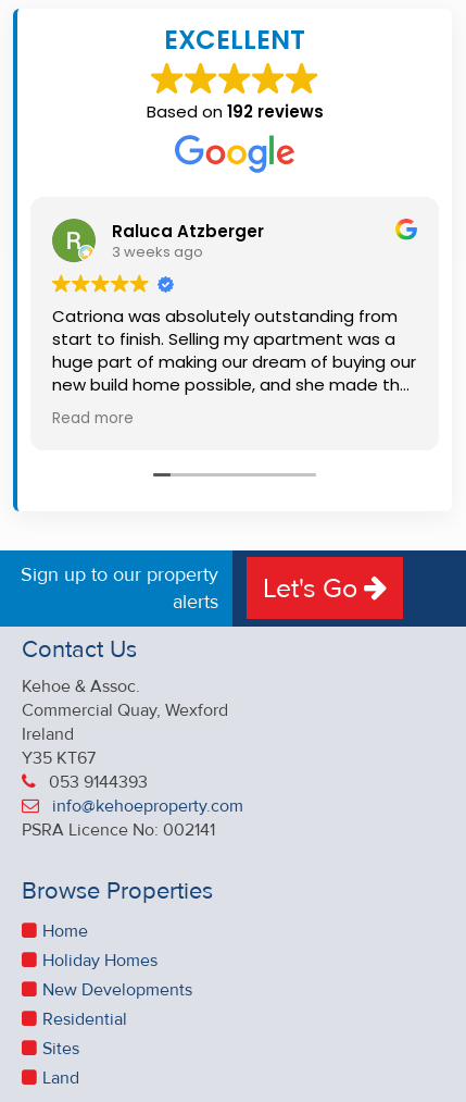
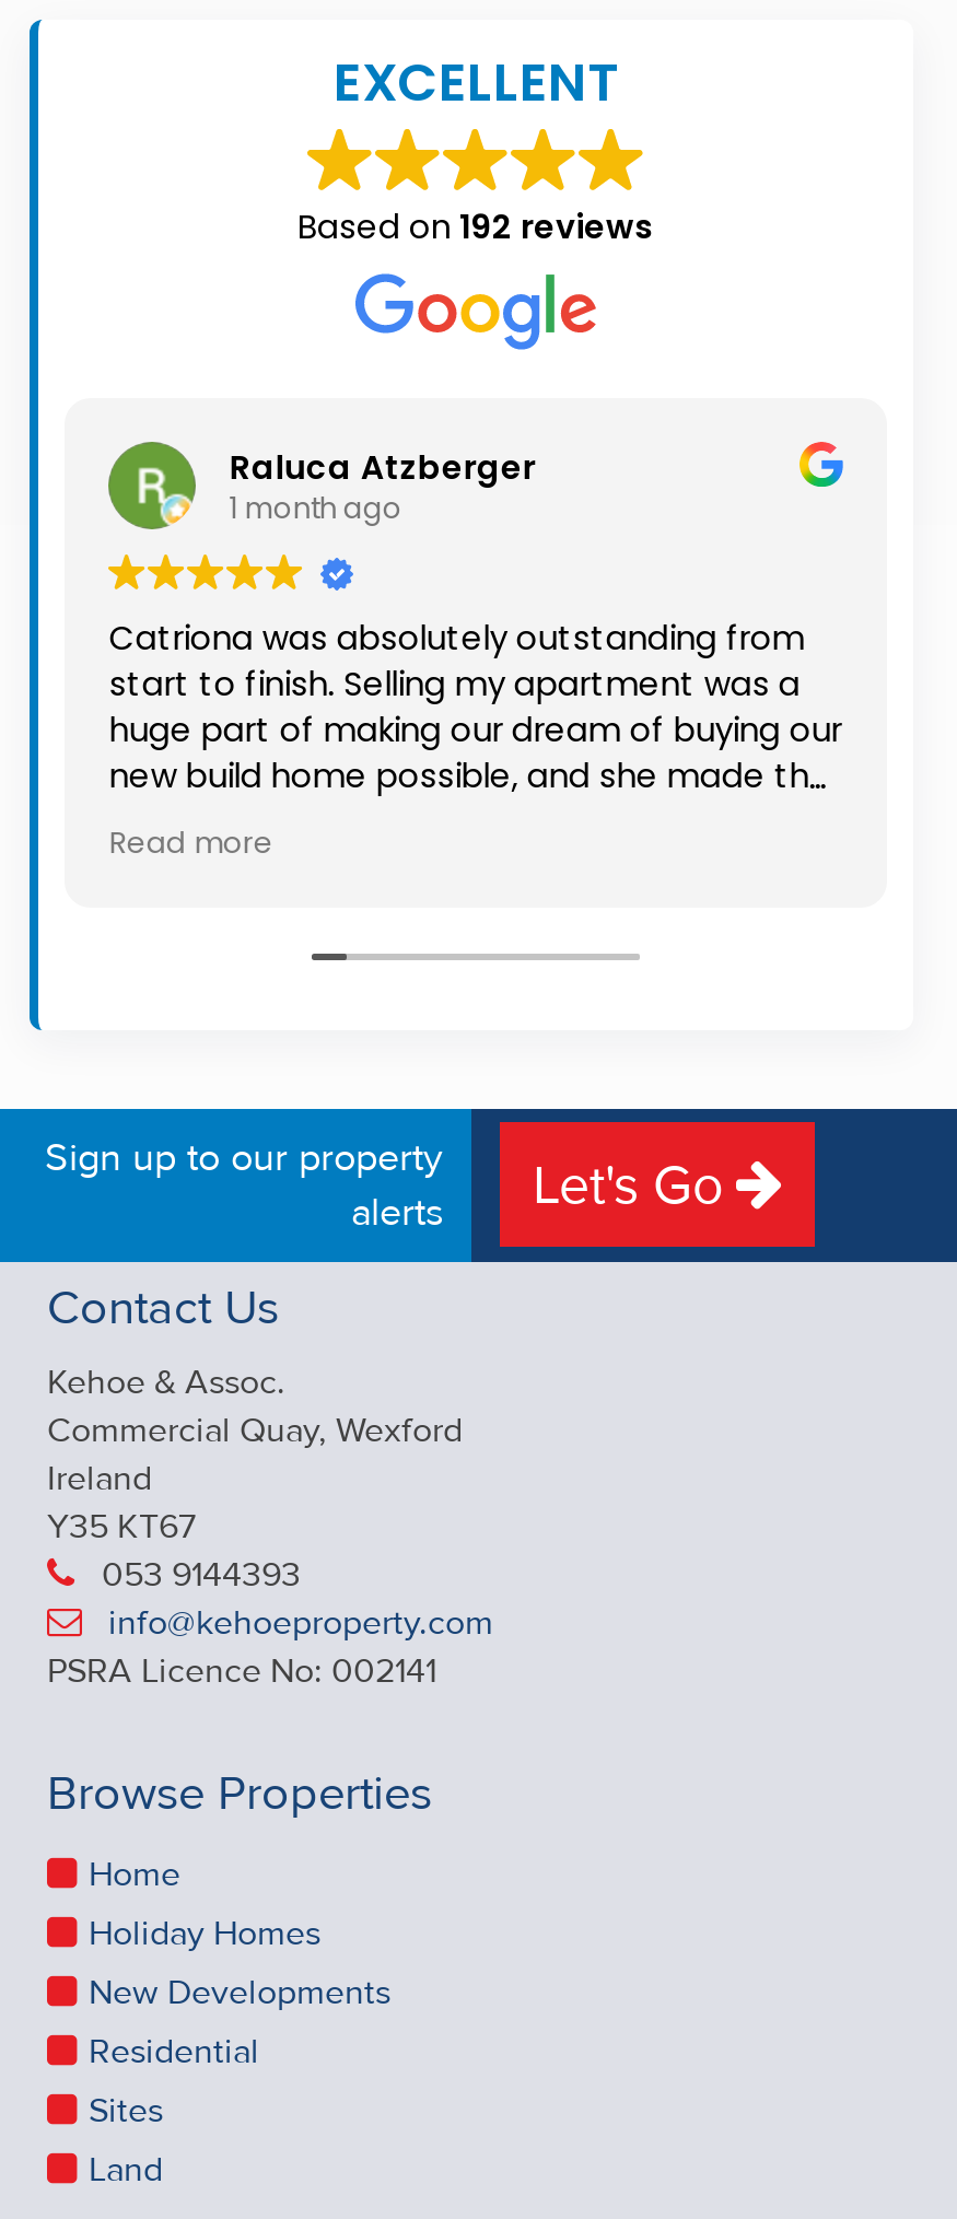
[112,241,204,262] 3 weeks ago -> [229,488,402,529] 1 month ago

